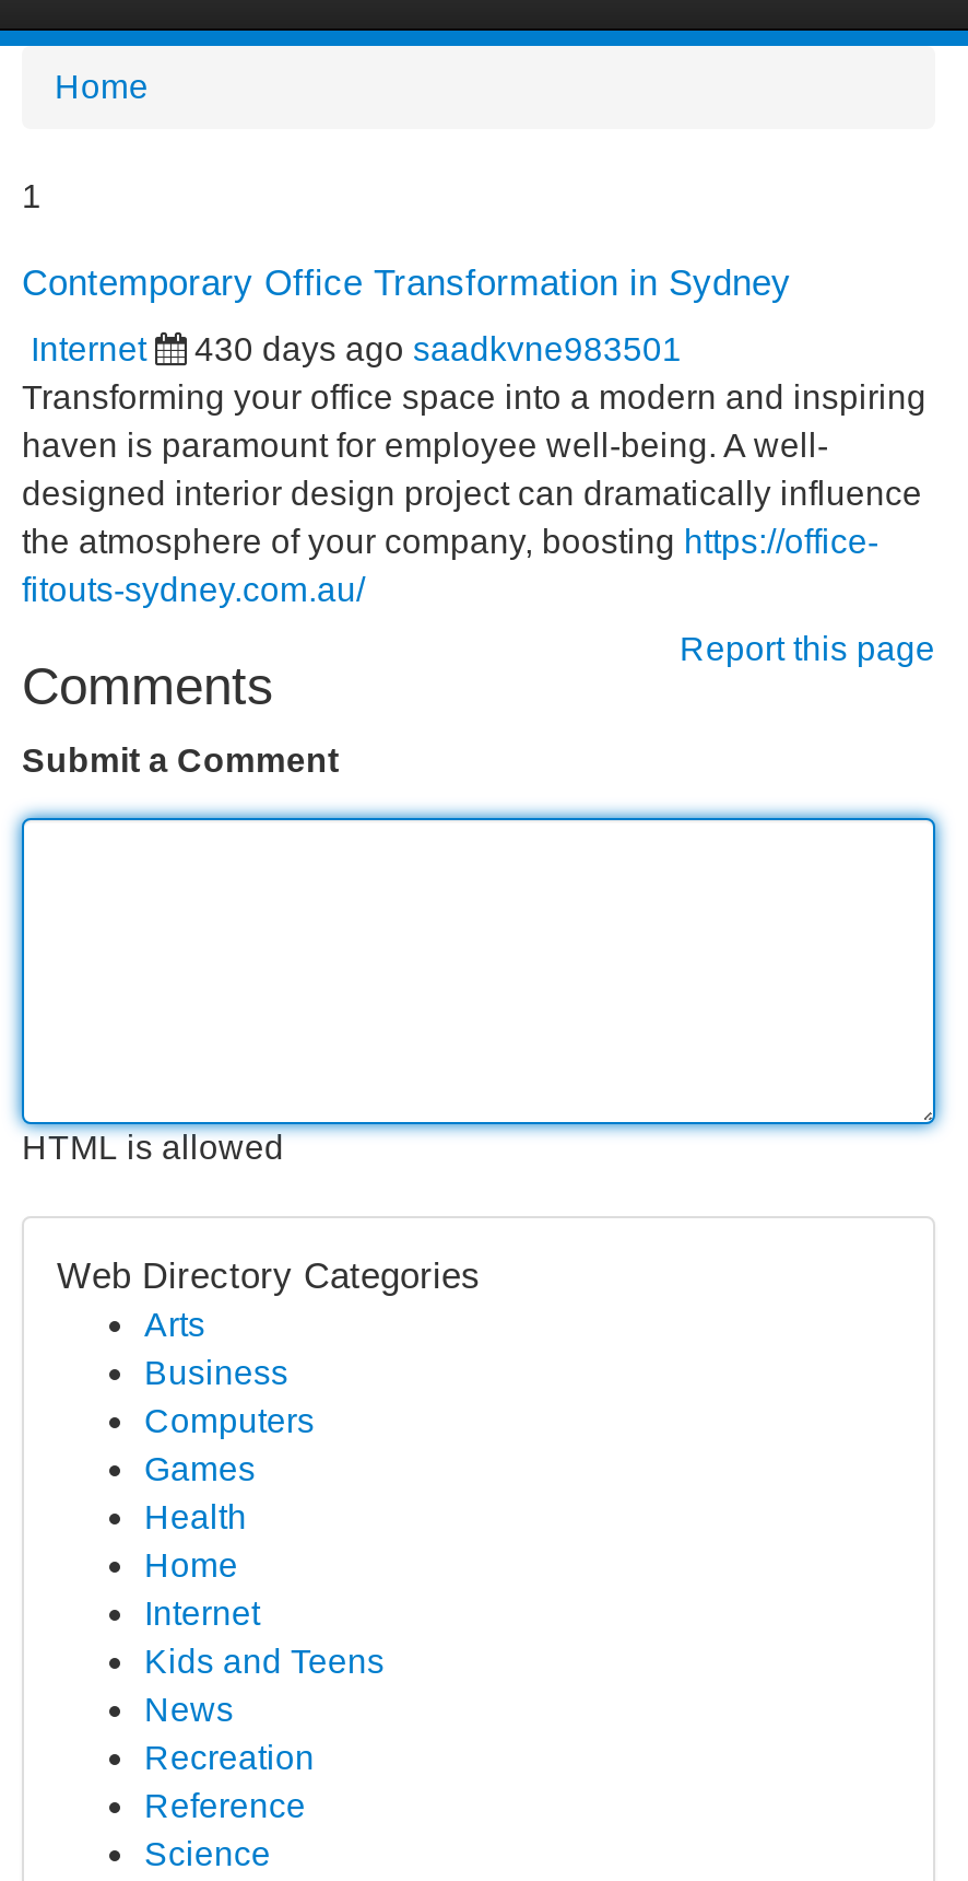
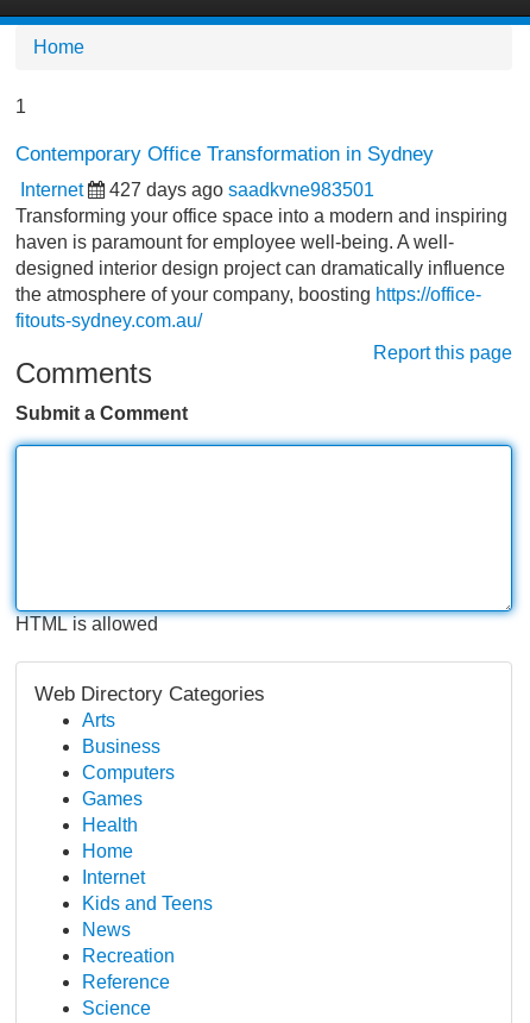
[194,330,682,367] 430 days ago saadkvne983501 -> [109,180,374,200] 427 days ago saadkvne983501

